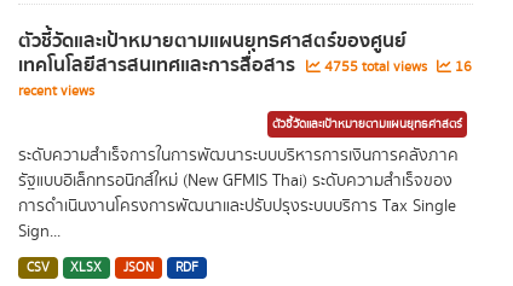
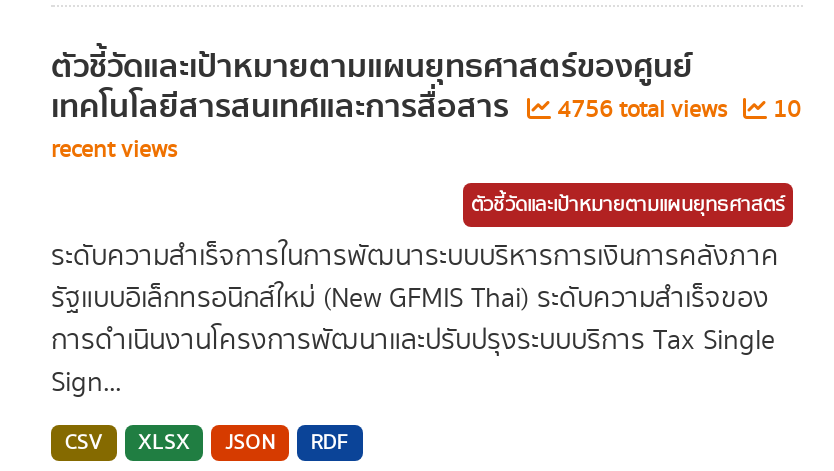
[321,57,431,77] 4755 total views -> [551,93,733,127] 4756 total views
[451,57,472,77] 16 -> [767,93,801,127] 10

